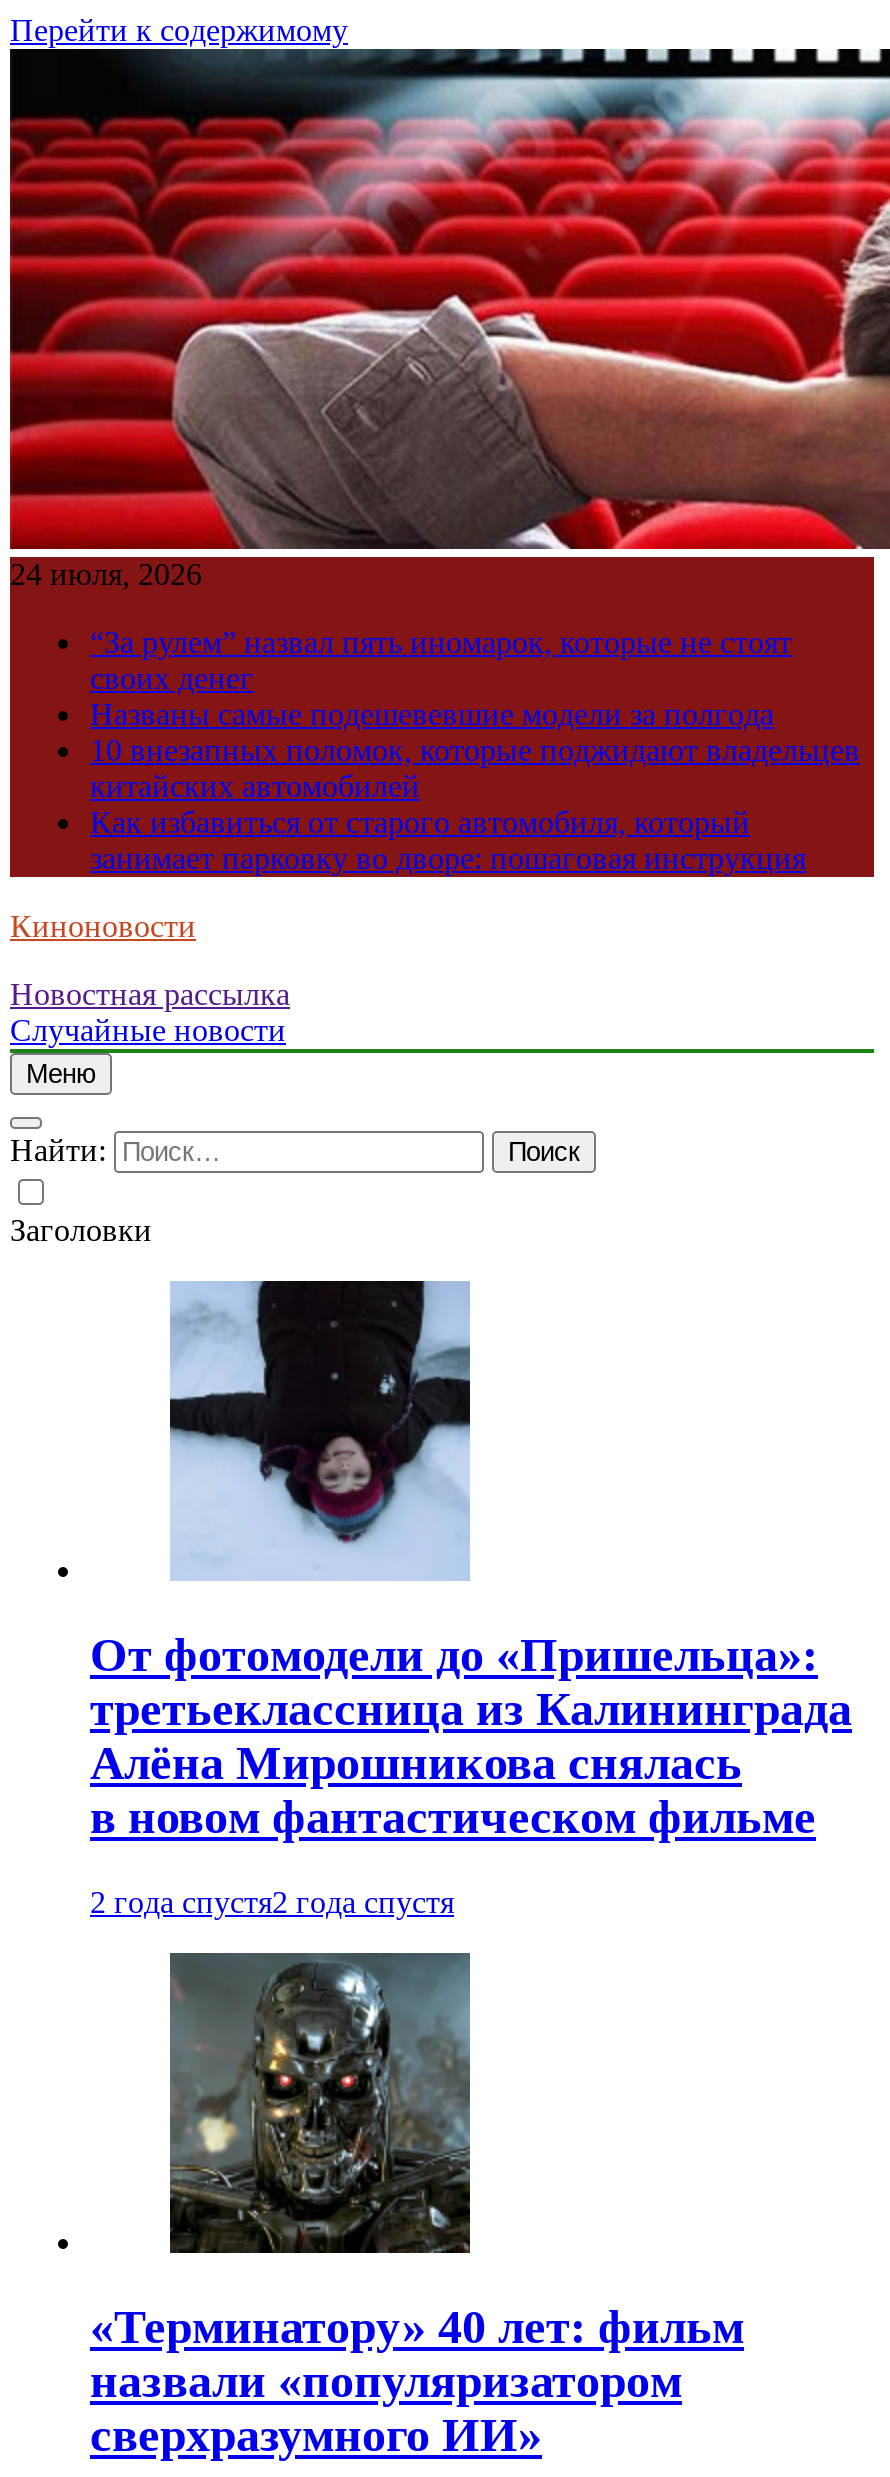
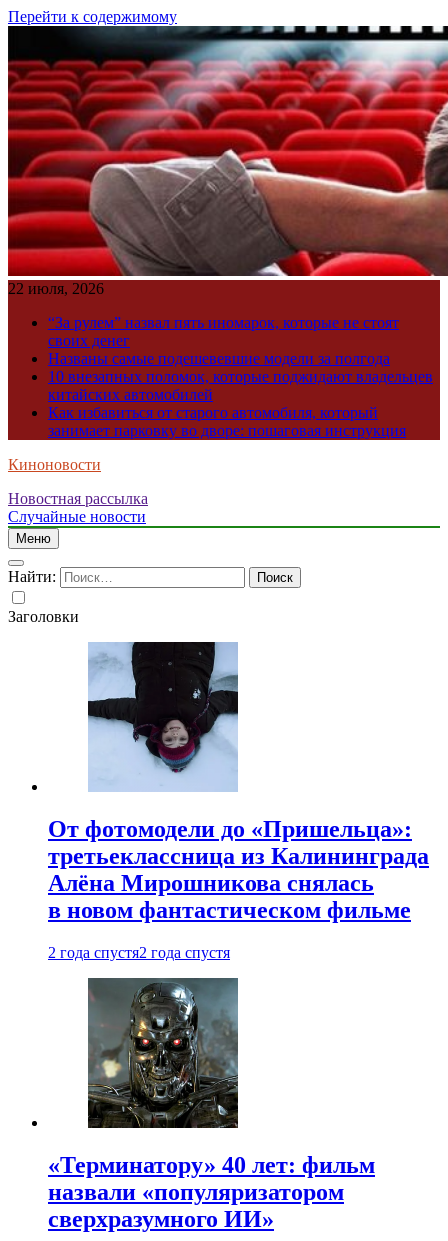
[10,557,202,591] 24 июля, 2026 -> [8,280,104,297] 22 июля, 2026

